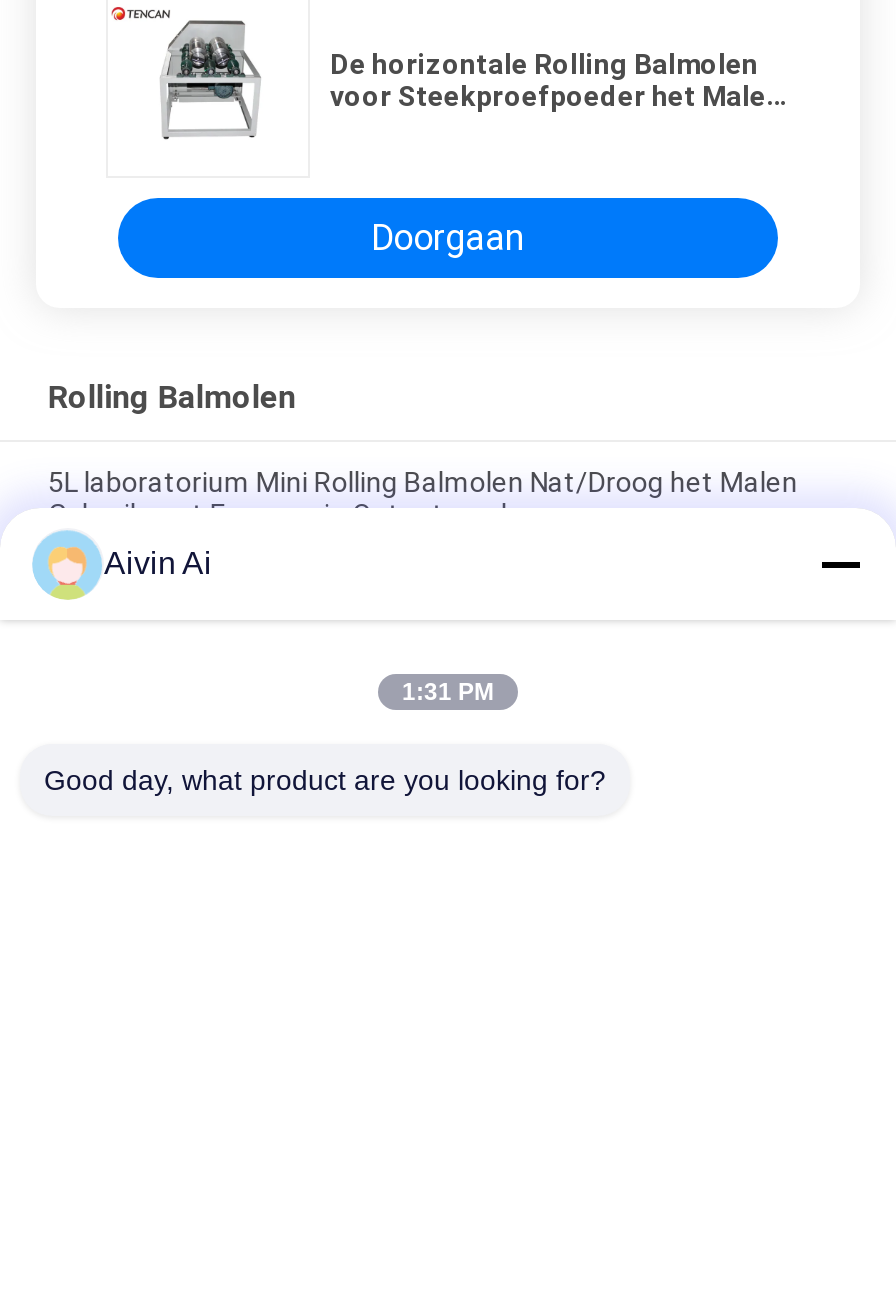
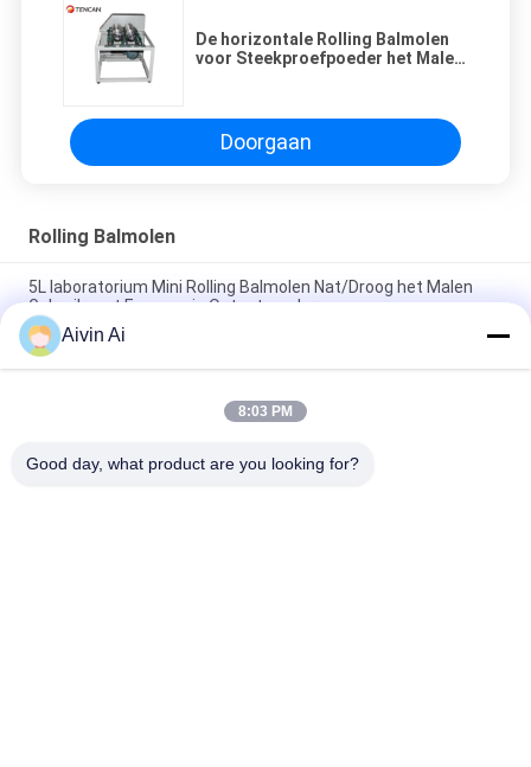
[402,678,494,706] 1:31 PM -> [238,403,293,420] 8:03 PM

